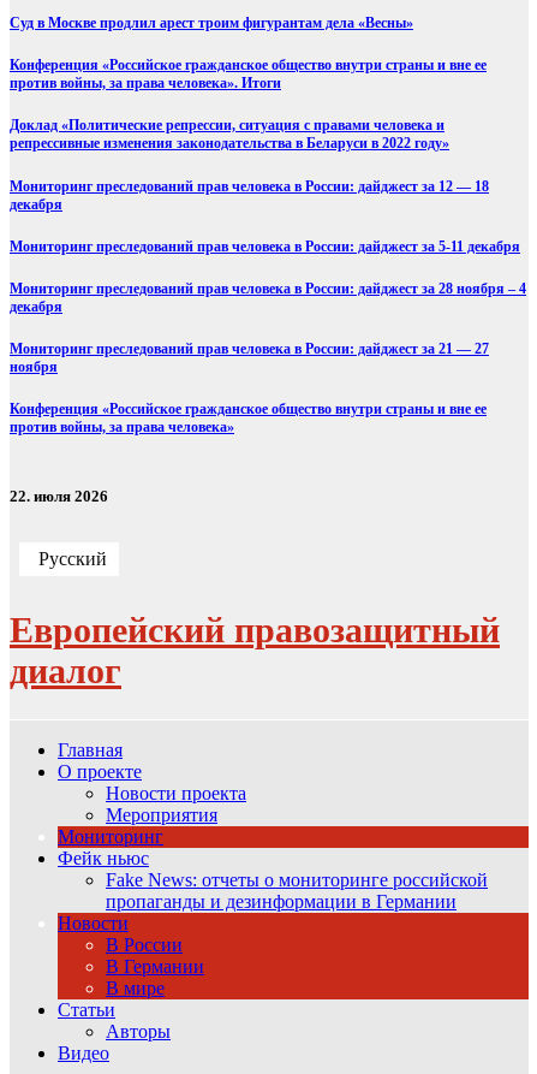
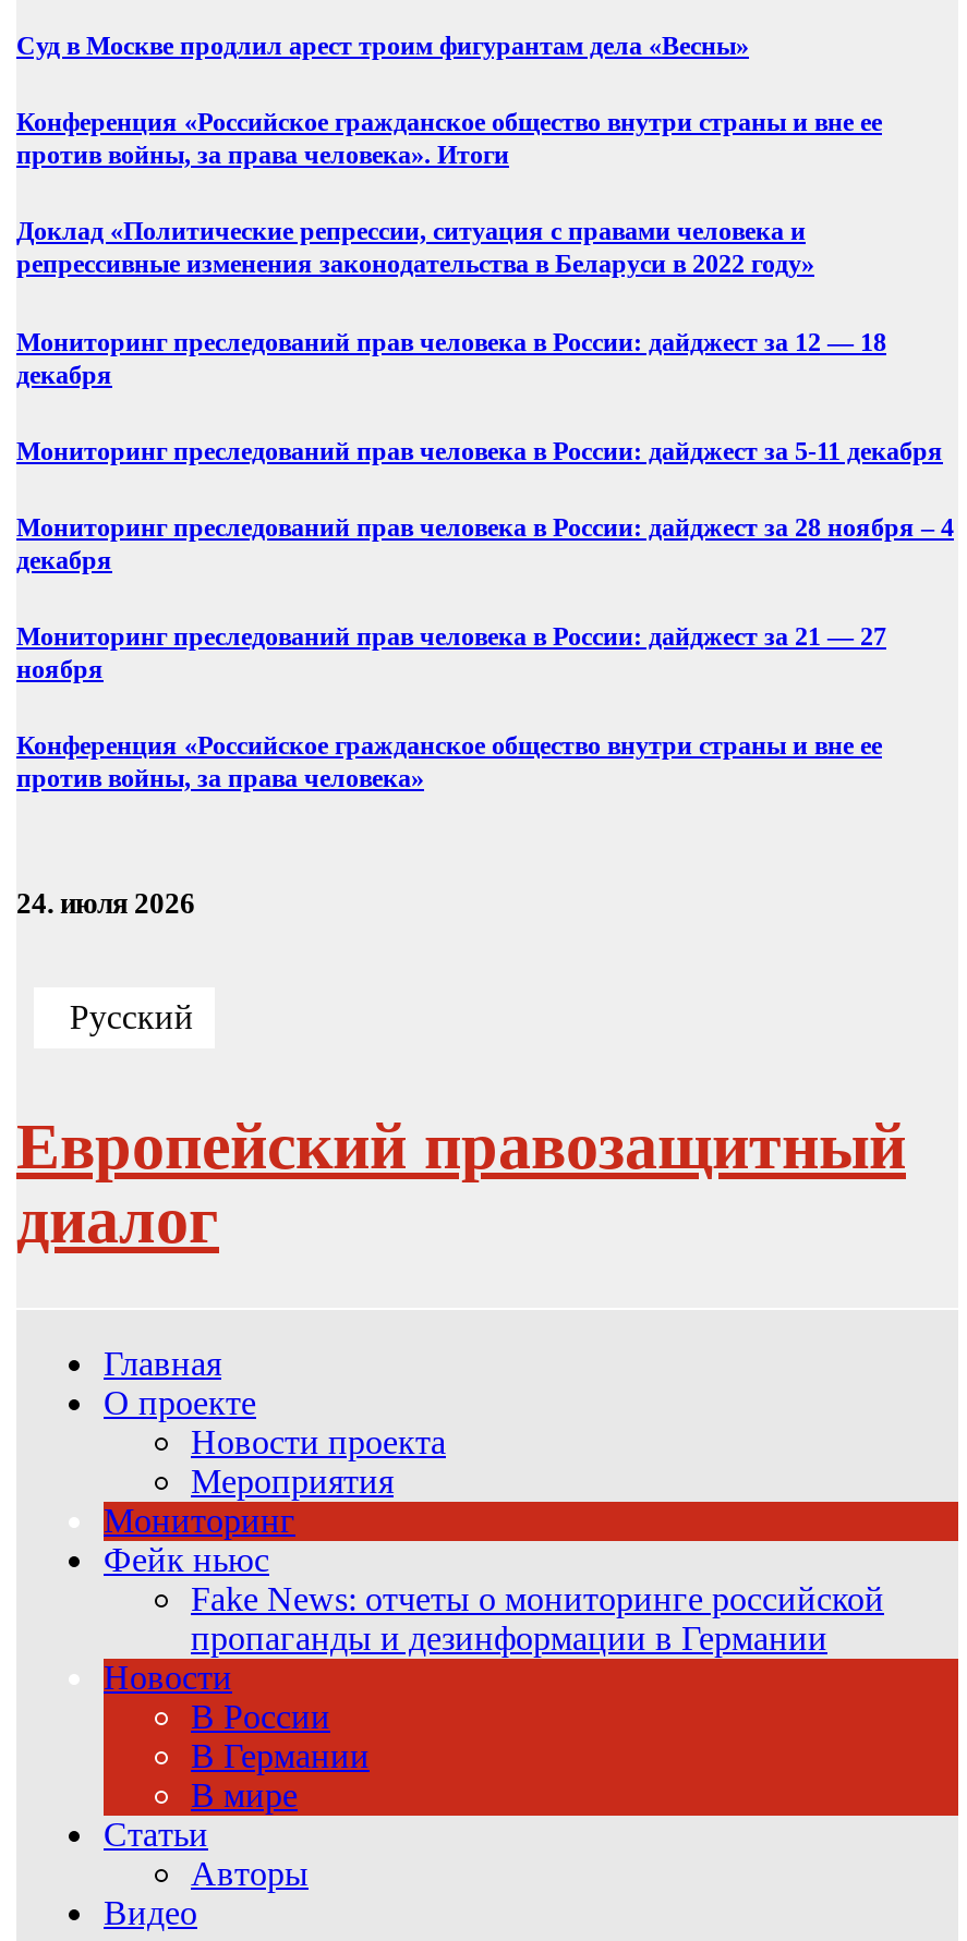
[10,487,108,505] 22. июля 2026 -> [16,887,195,919] 24. июля 2026

